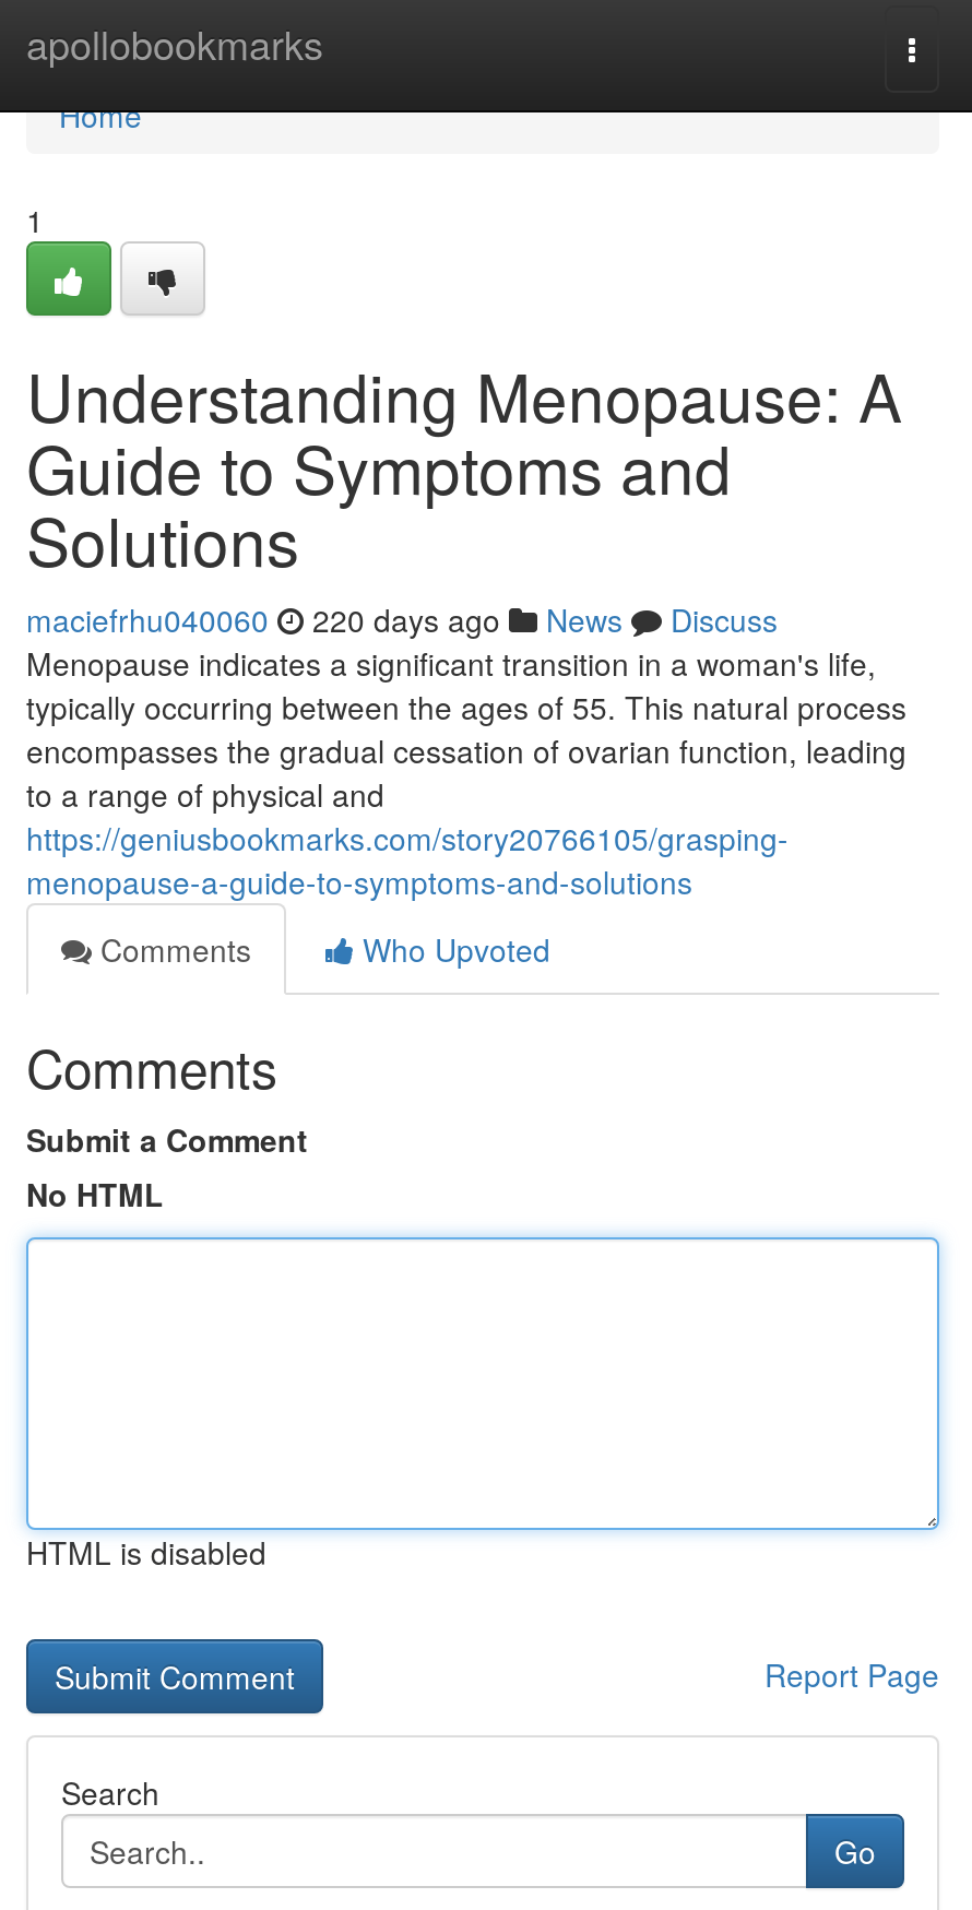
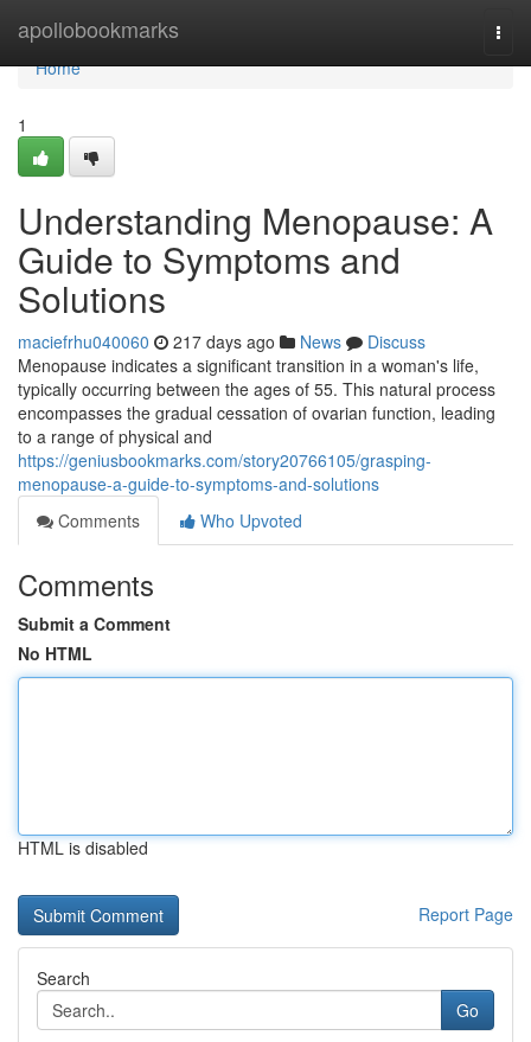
[26,597,778,641] maciefrhu040060 220 days ago News Discuss -> [18,330,426,353] maciefrhu040060 217 days ago News Discuss

